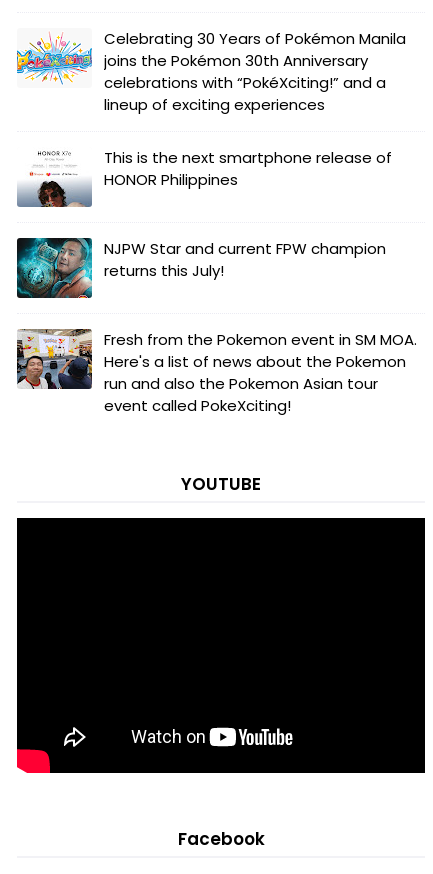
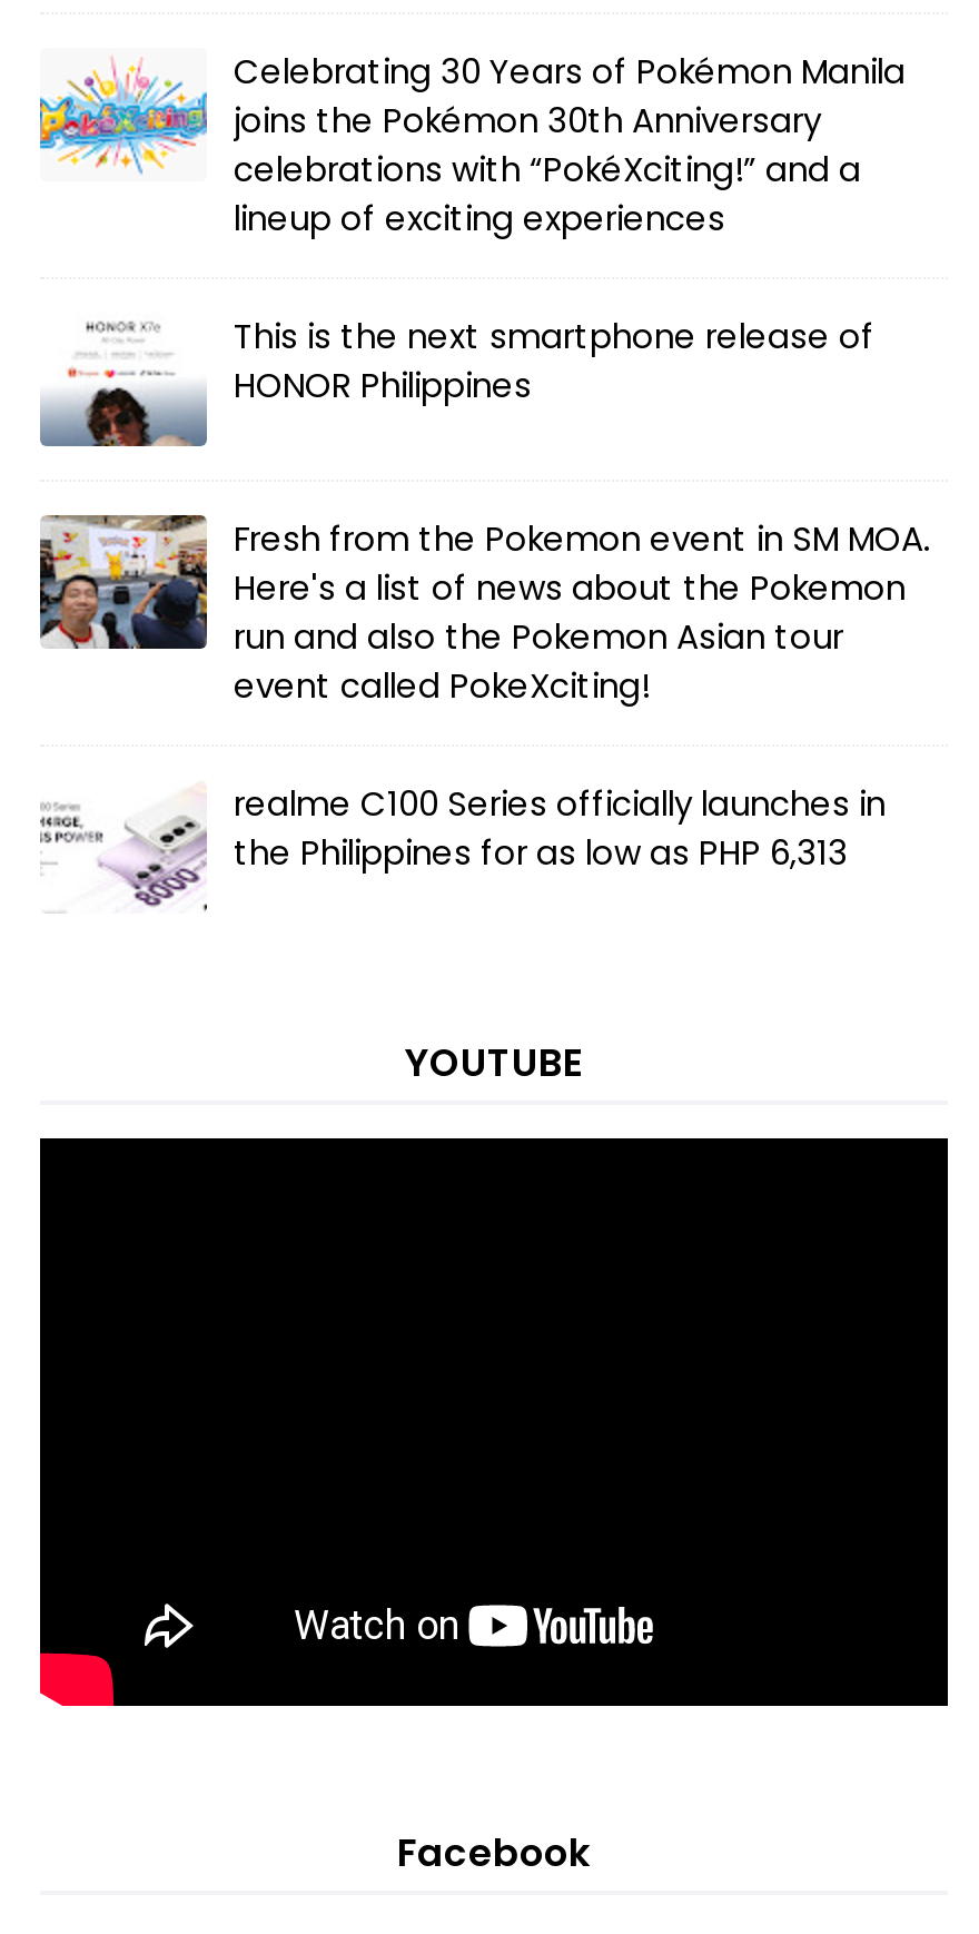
[16,237,386,299] [image] | NJPW Star and current FPW champion | returns this July! -> none
moved [15,327,417,416] -> [36,511,930,708]: [image] | Fresh from the Pokemon event in SM MOA. | Here's a list of news about the Pokemon | run and also the Pokemon Asian tour | event called PokeXciting!
none -> [42,780,886,911] [image] | realme C100 Series officially launches in | the Philippines for as low as PHP 6,313

